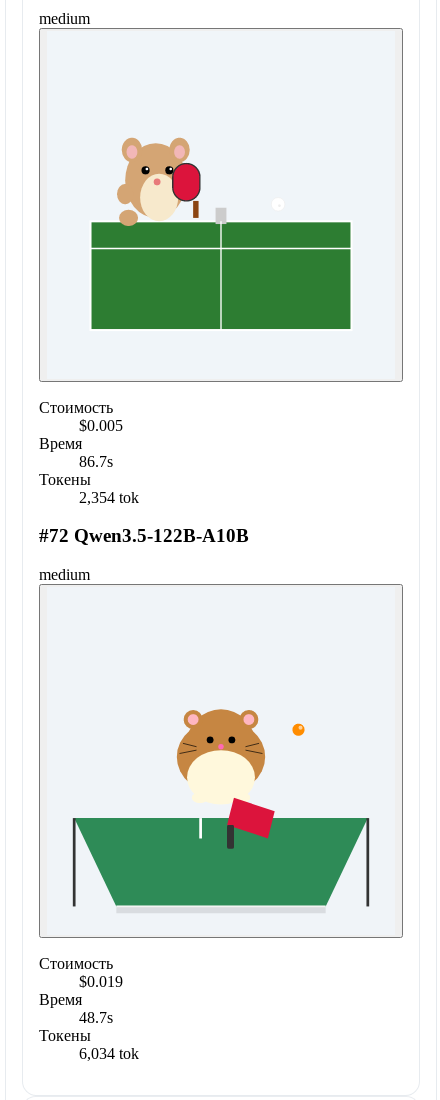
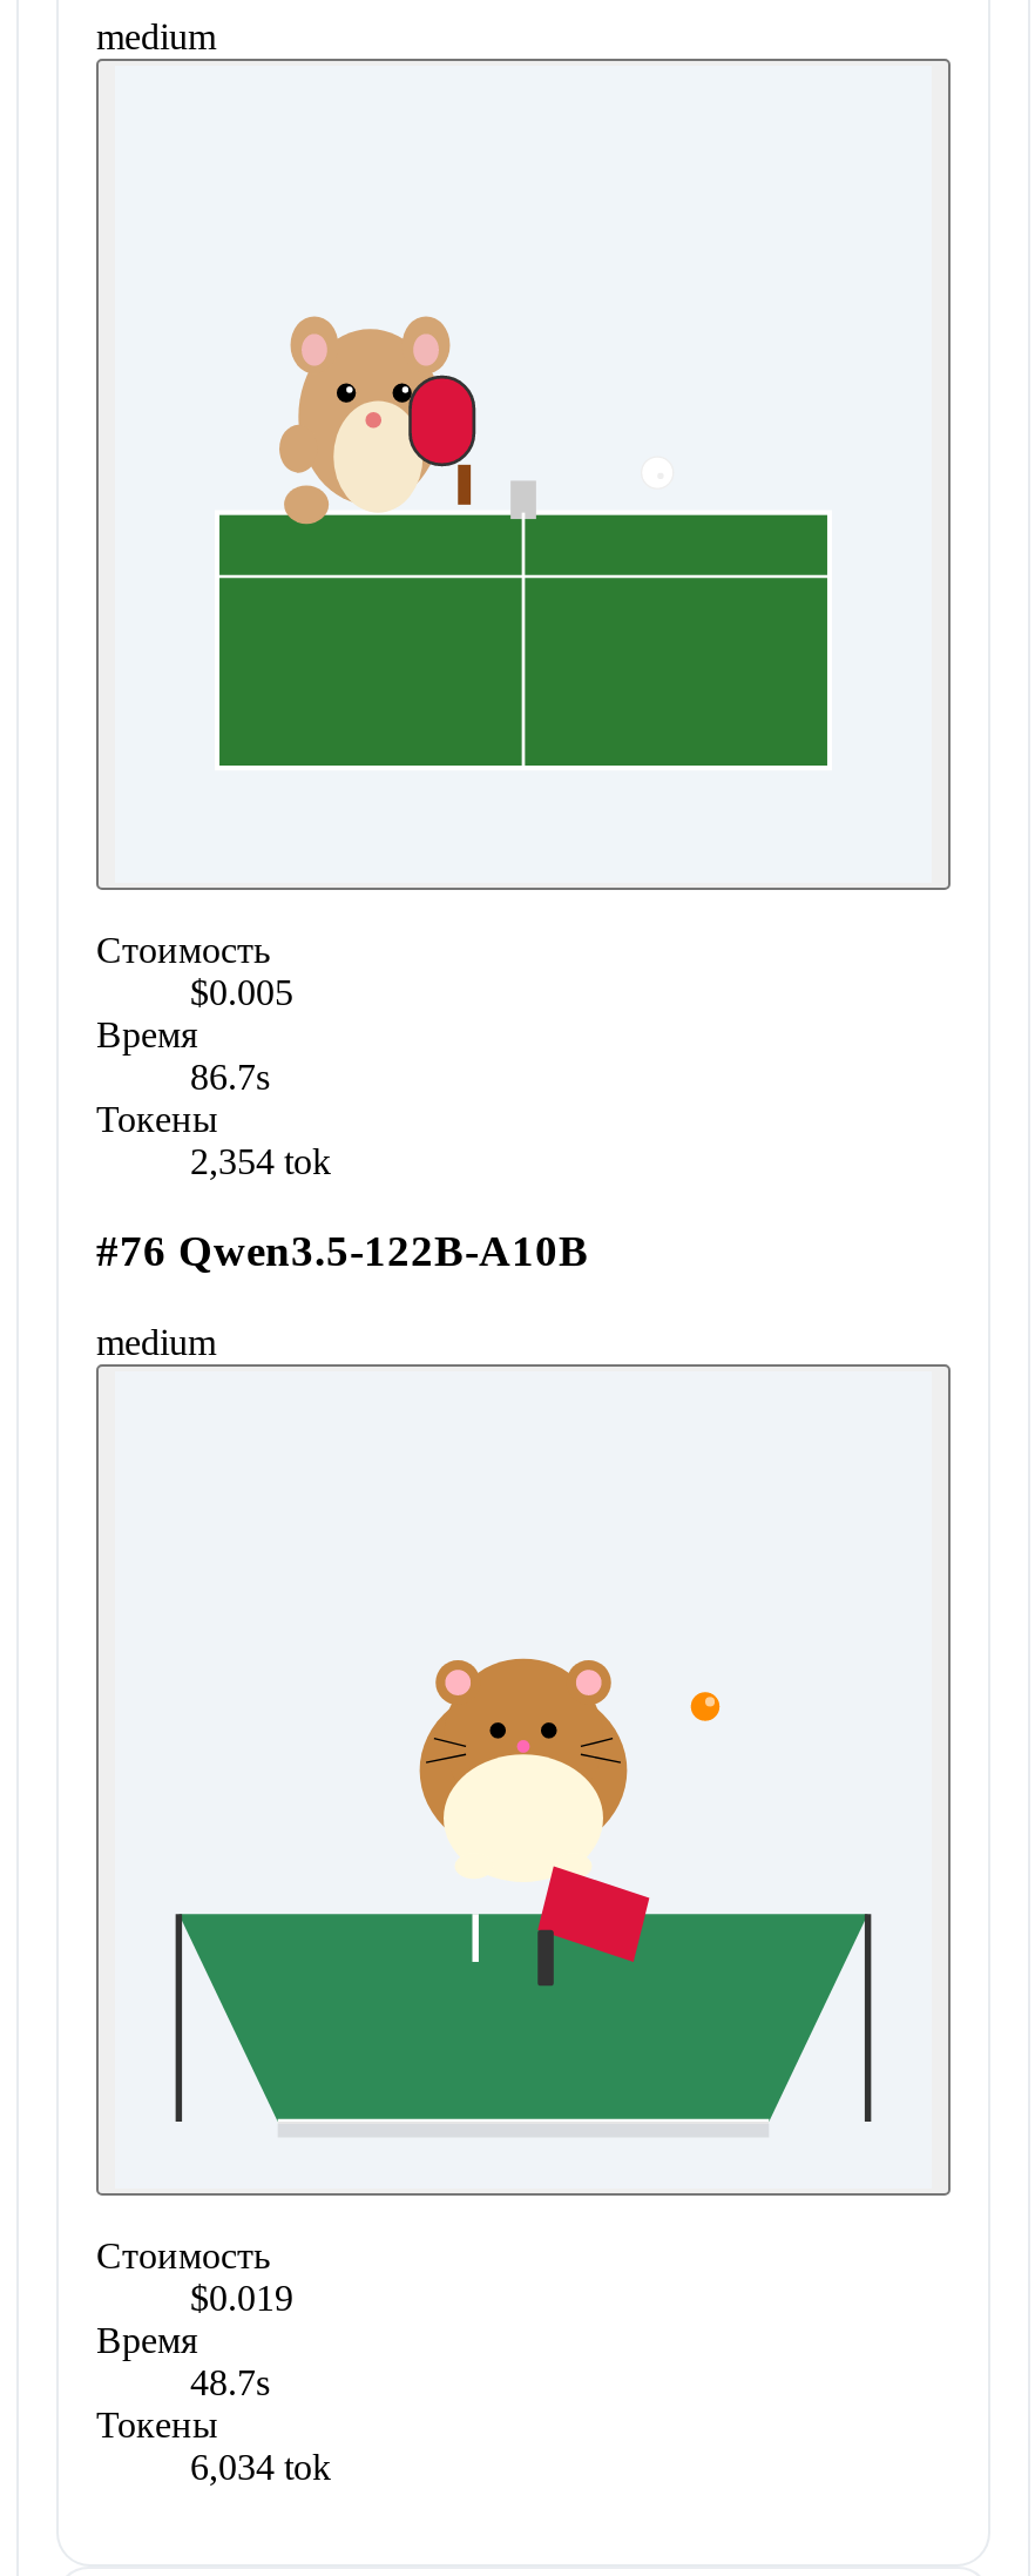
[39,525,249,546] #72 Qwen3.5-122B-A10B -> [96,1226,589,1276] #76 Qwen3.5-122B-A10B

